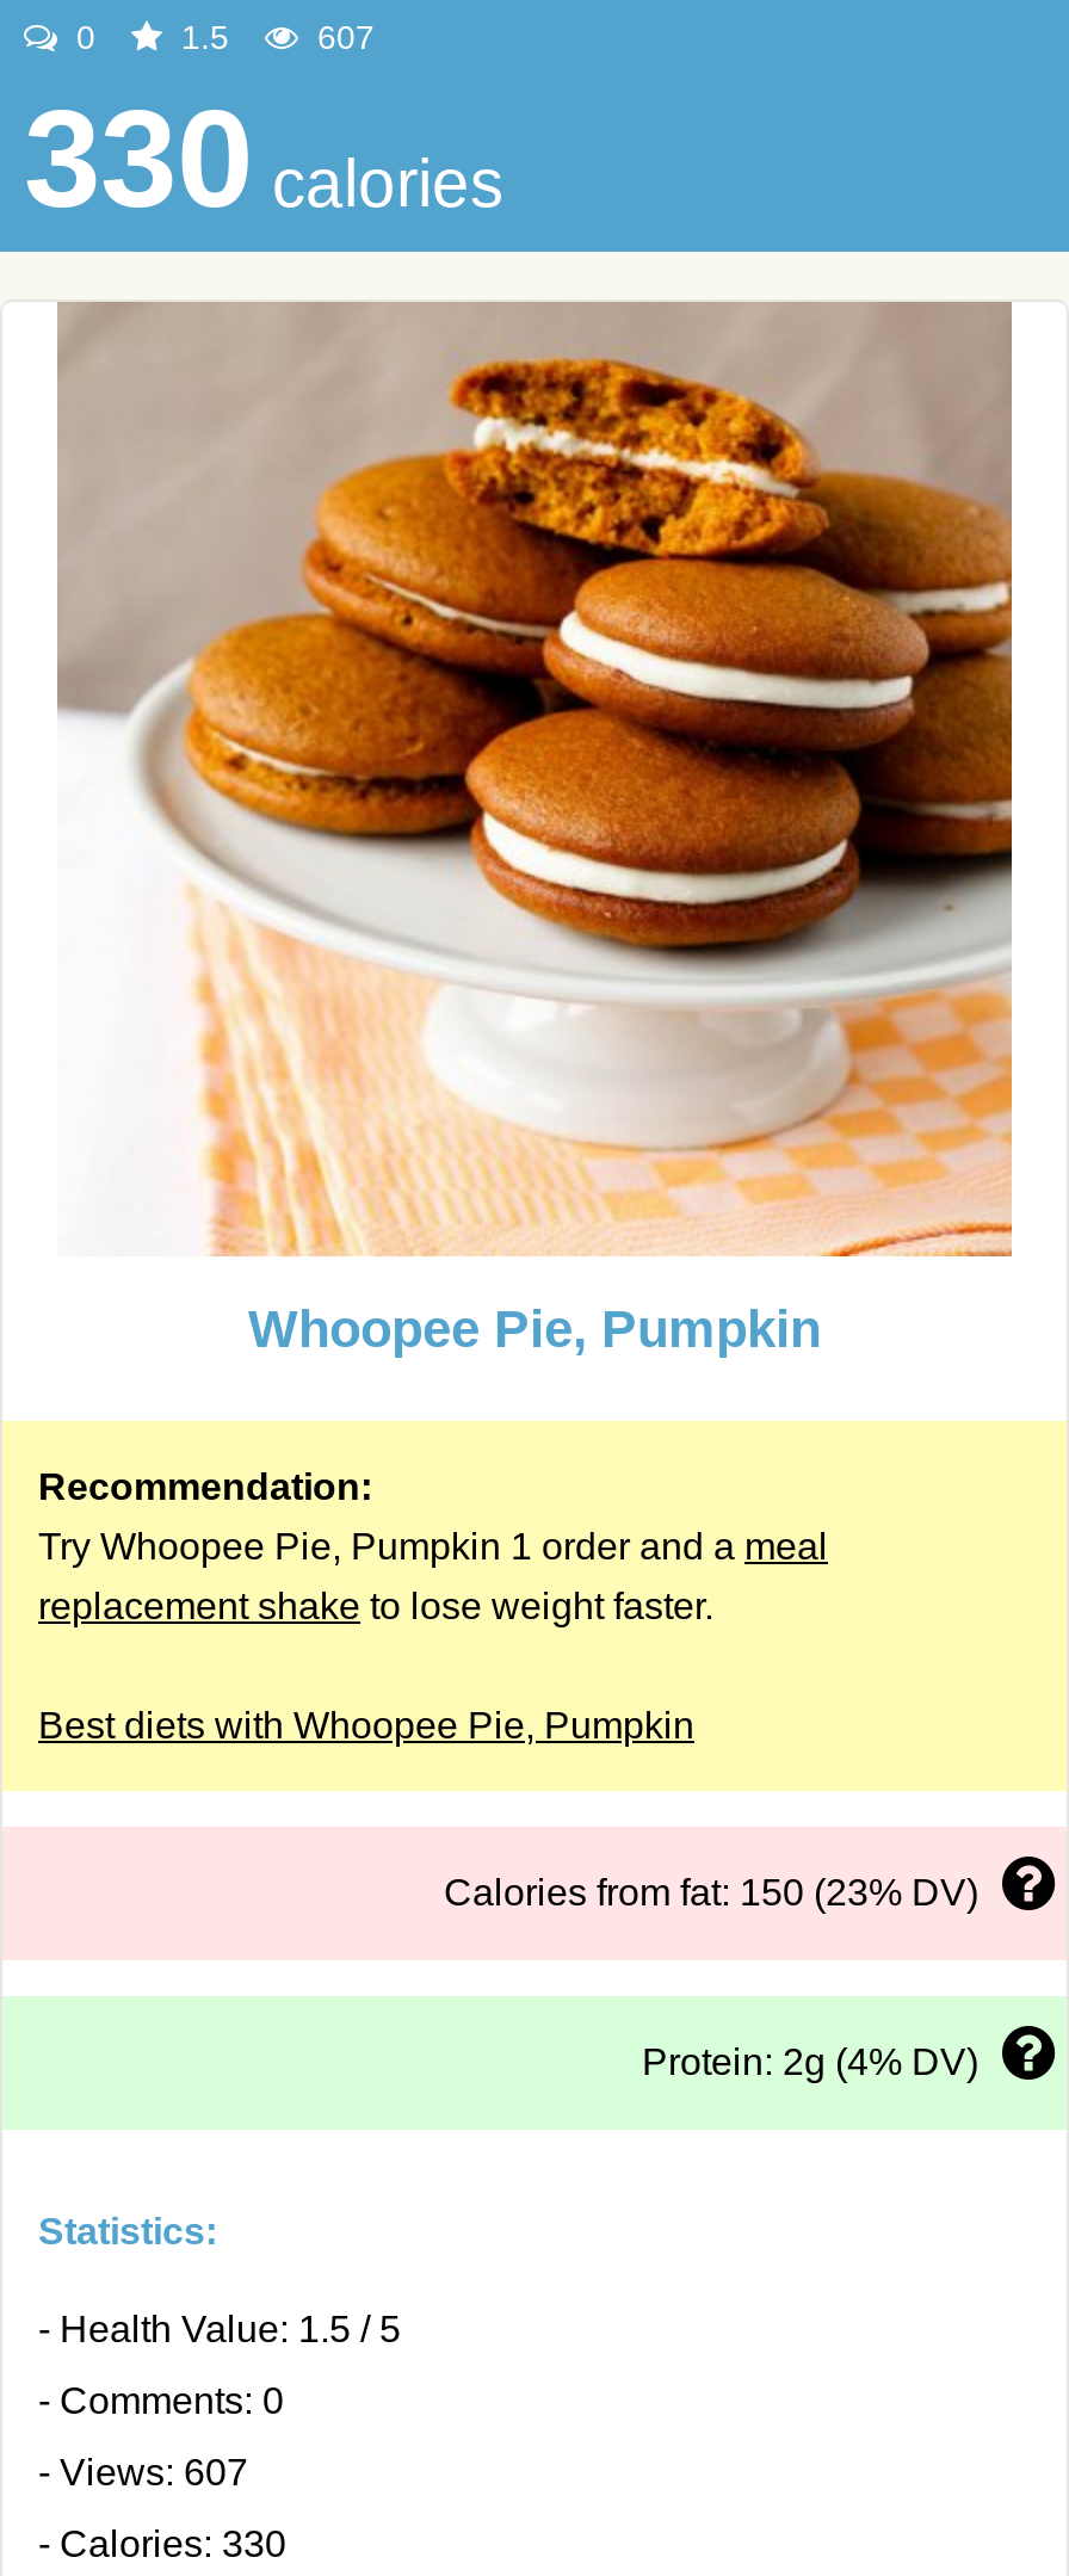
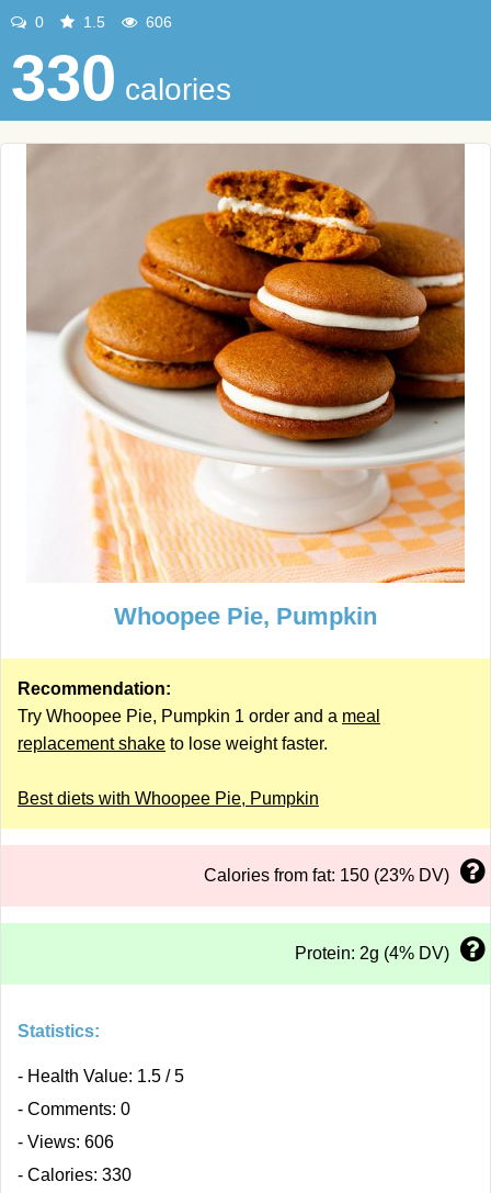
[308,18,375,56] 607 -> [141,13,172,31] 606
[38,2452,248,2492] - Views: 607 -> [18,1133,114,1151] - Views: 606

